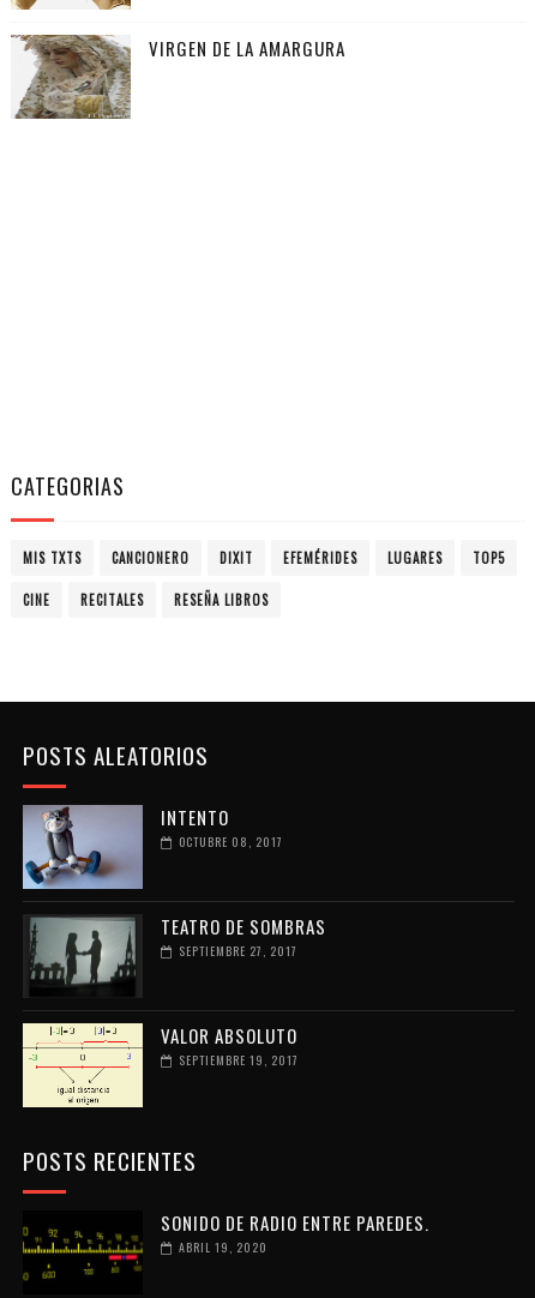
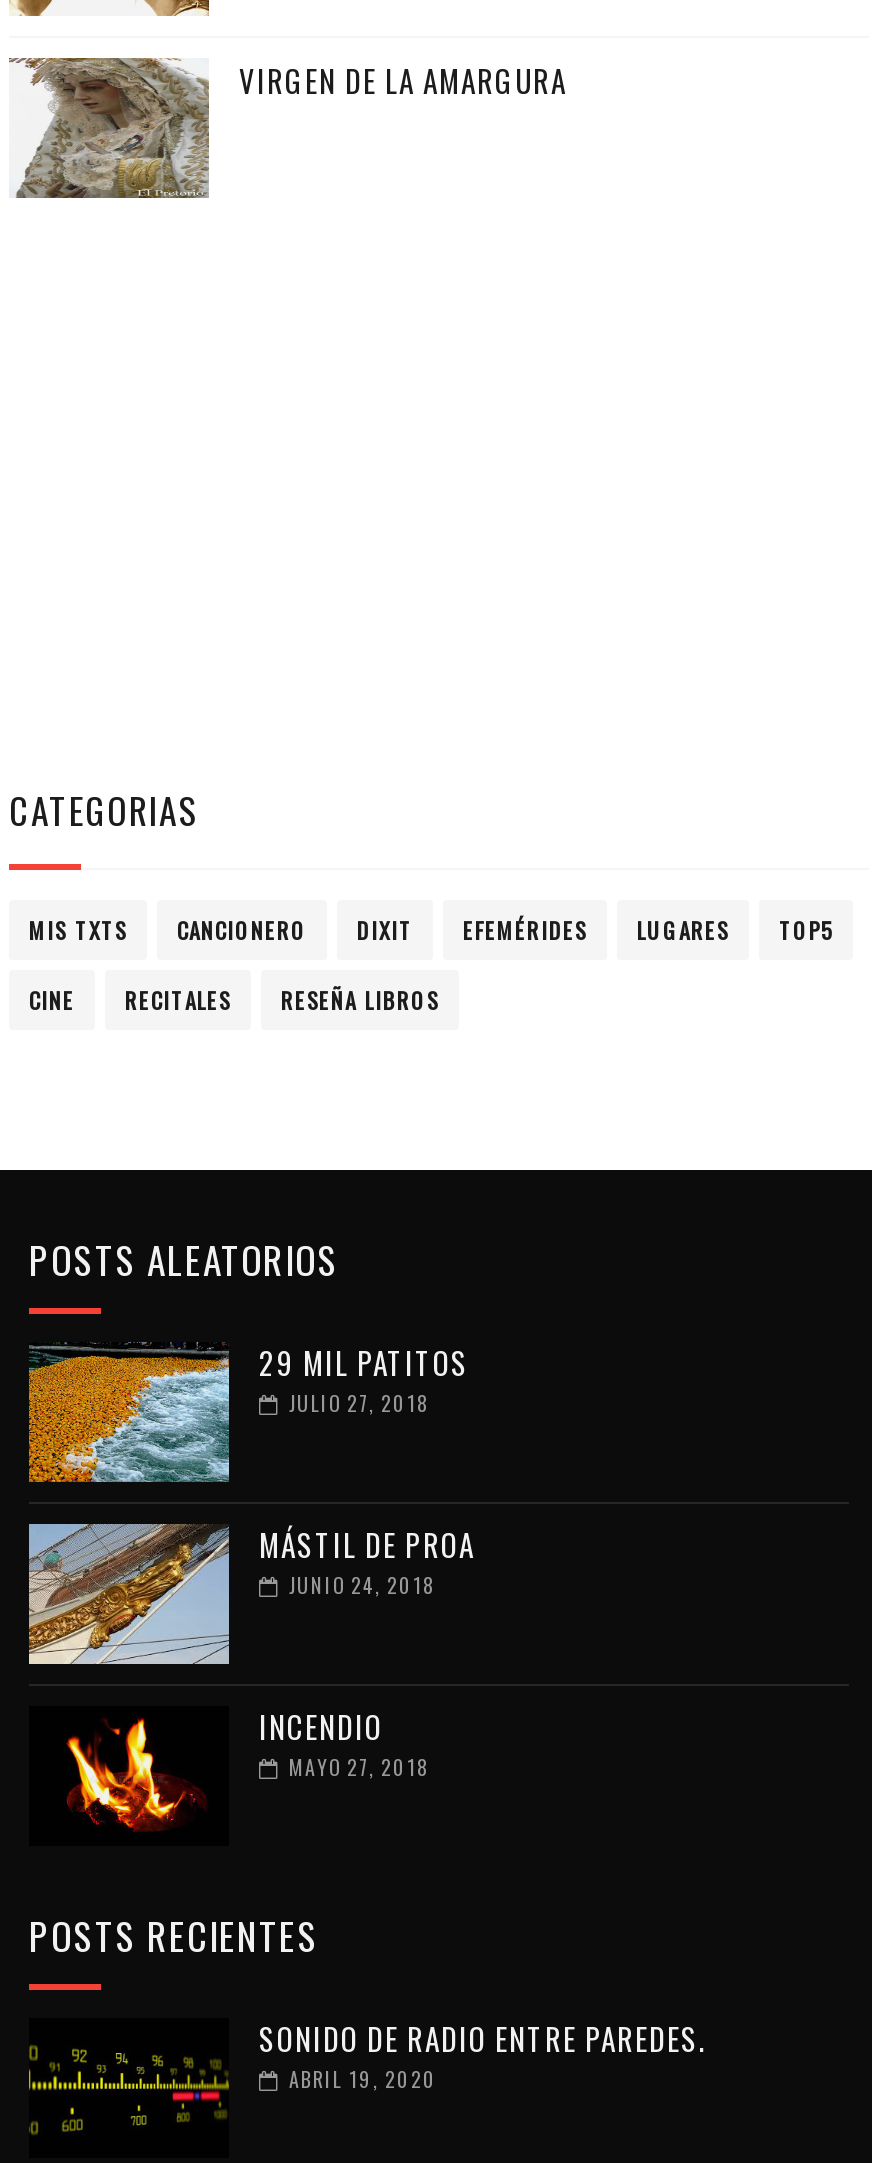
[22,803,283,890] [image] | INTENTO | OCTUBRE 08, 2017 -> [27,1339,469,1484] [image] | 29 MIL PATITOS | JULIO 27, 2018
[23,912,326,998] [image] | TEATRO DE SOMBRAS | SEPTIEMBRE 27, 2017 -> [27,1521,475,1666] [image] | MÁSTIL DE PROA | JUNIO 24, 2018
[22,1021,299,1108] [image] | VALOR ABSOLUTO | SEPTIEMBRE 19, 2017 -> [29,1703,431,1846] [image] | INCENDIO | MAYO 27, 2018

